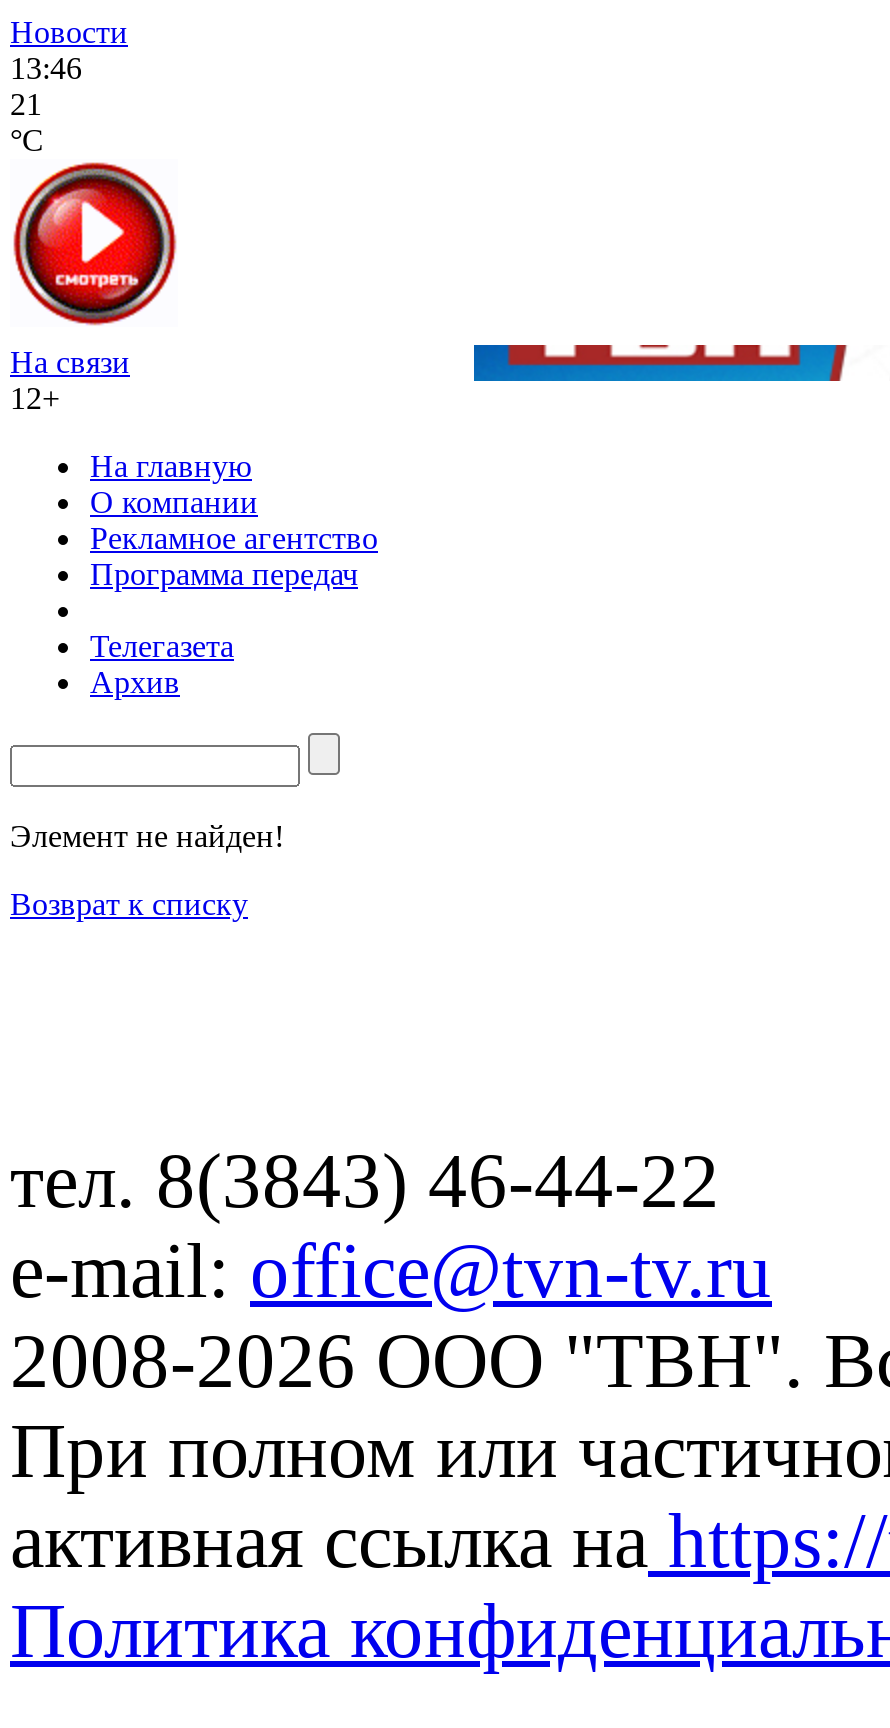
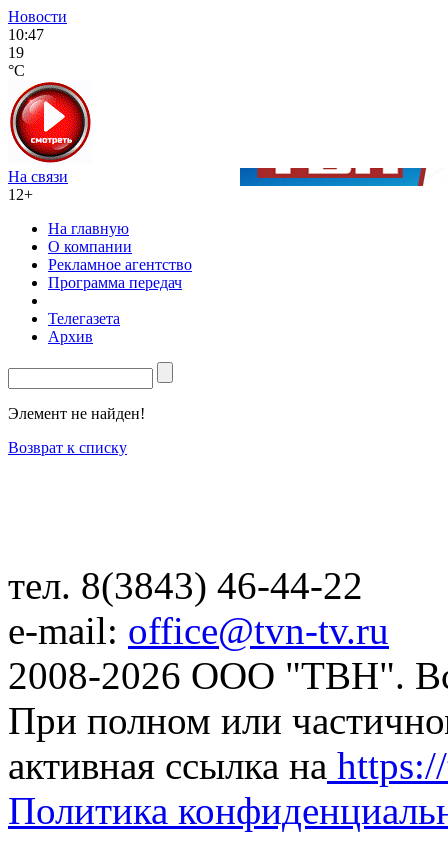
[10,51,82,85] 13:46 -> [8,26,44,43] 10:47
[10,87,42,121] 21 -> [8,44,24,61] 19

